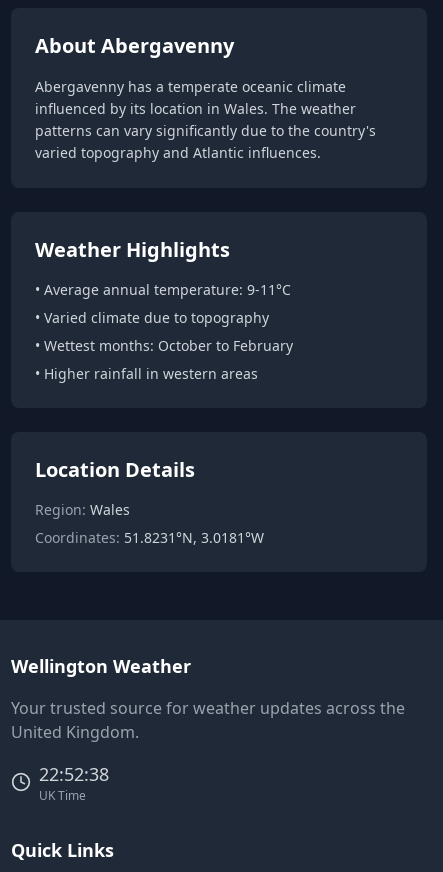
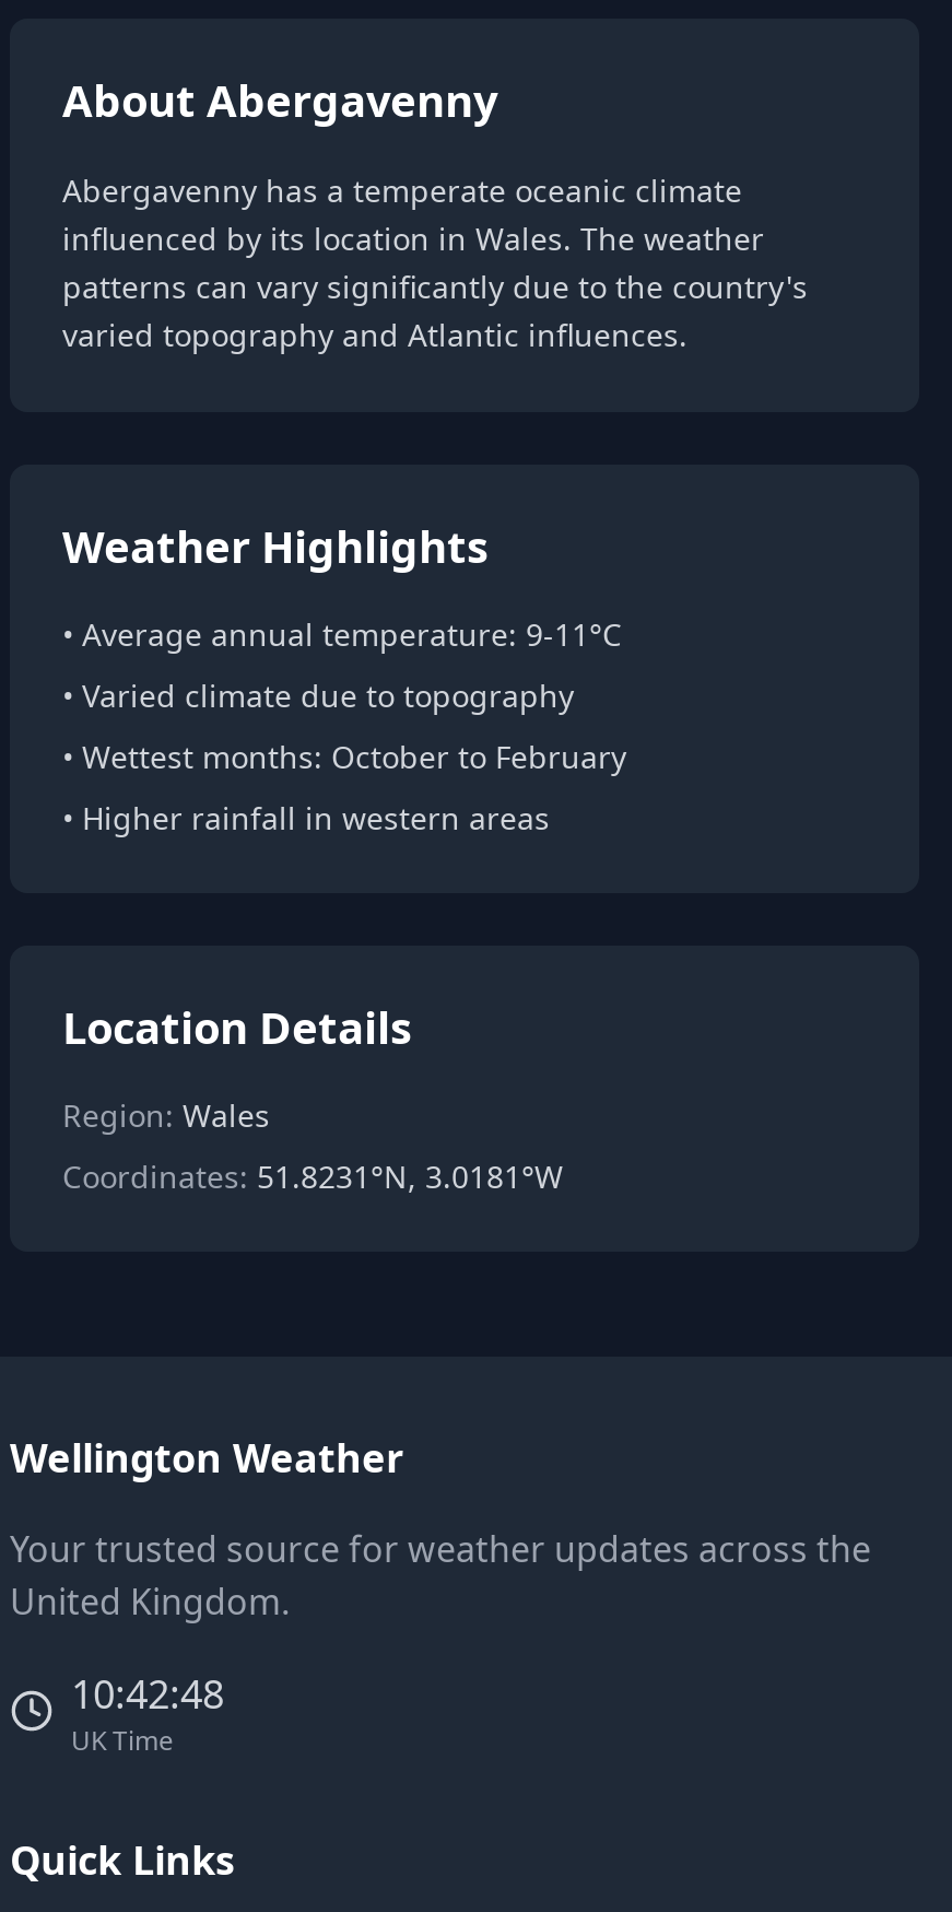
[39,762,109,786] 22:52:38 -> [71,1667,224,1720] 10:42:48

